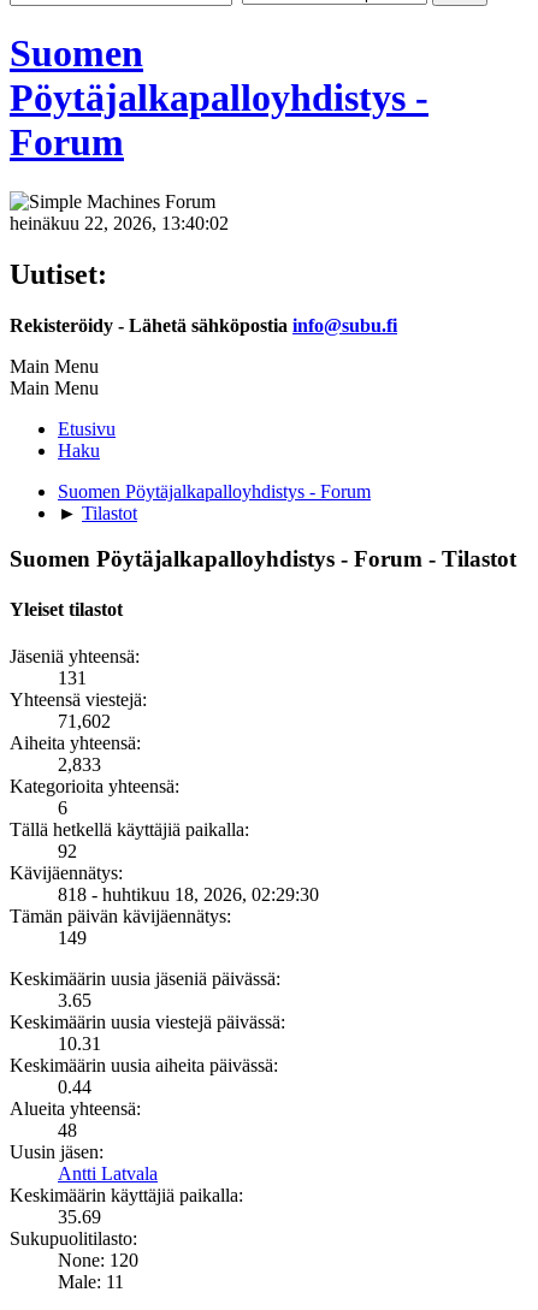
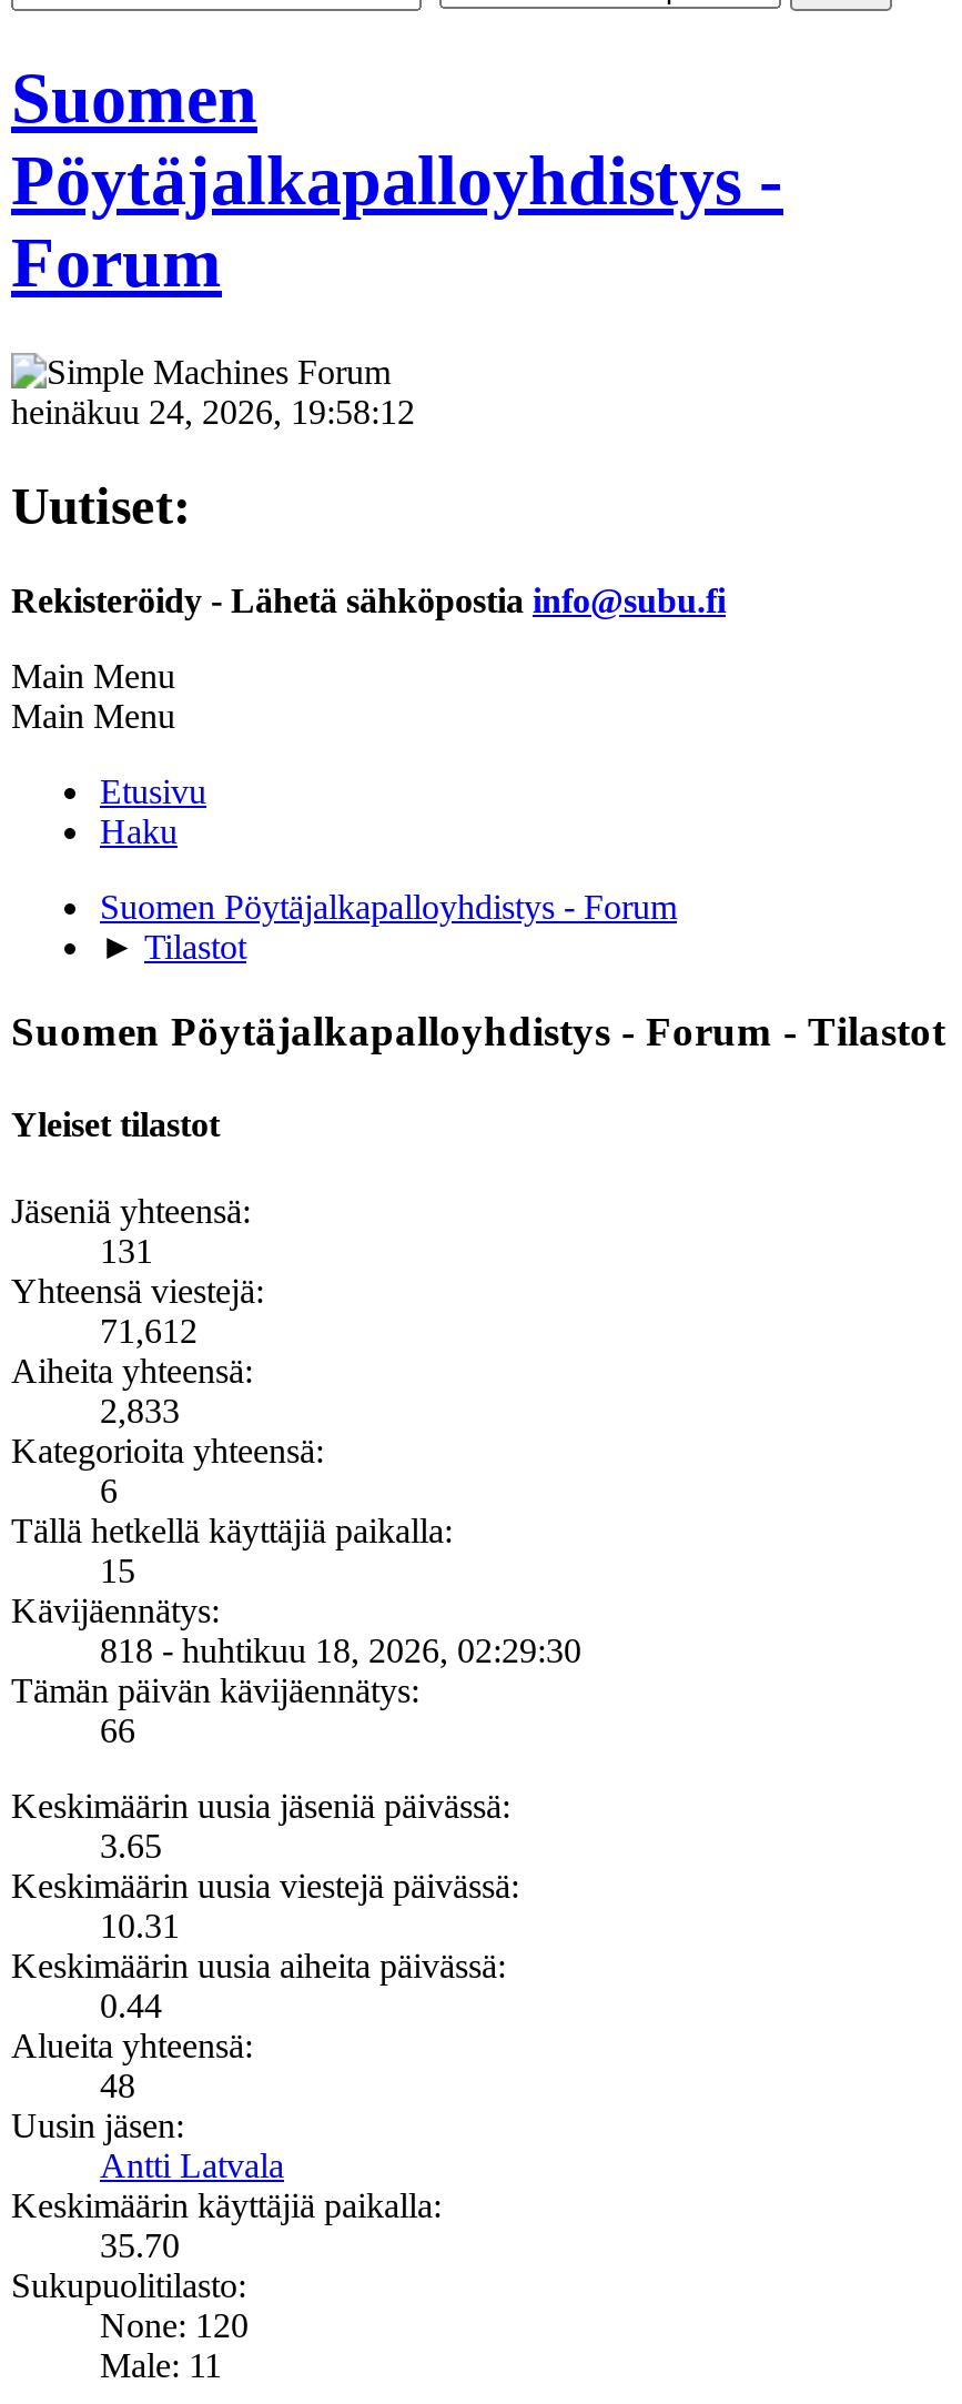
[10,213,229,233] heinäkuu 22, 2026, 13:40:02 -> [11,393,415,430] heinäkuu 24, 2026, 19:58:12
[58,711,111,731] 71,602 -> [100,1312,198,1349] 71,612
[58,841,77,861] 92 -> [100,1551,135,1589] 15
[58,927,87,948] 149 -> [100,1711,135,1749] 66
[58,1206,101,1227] 35.69 -> [100,2226,180,2264] 35.70

